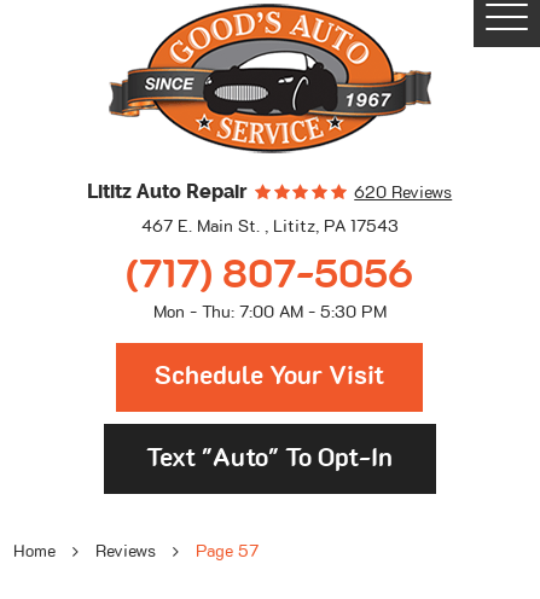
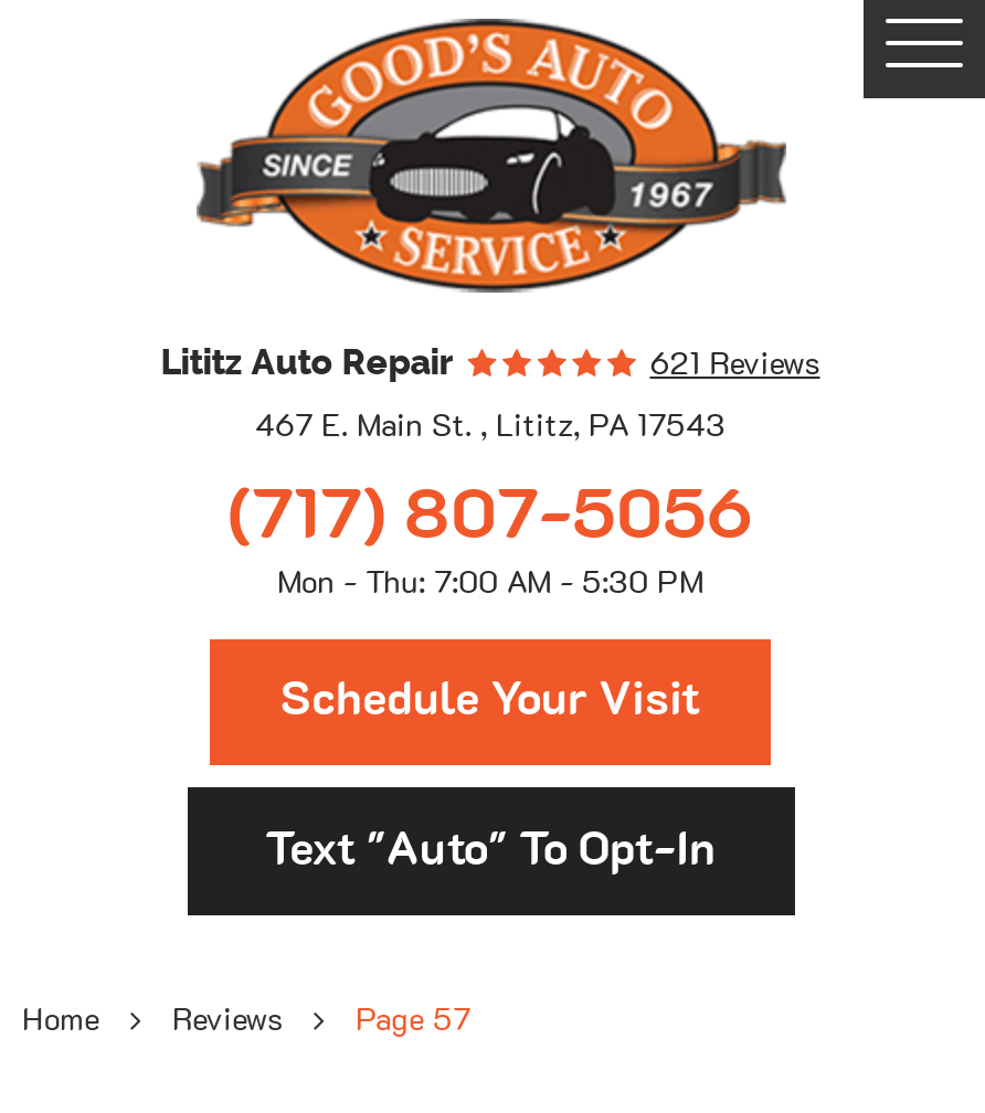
[354,185,452,202] 620 Reviews -> [650,350,820,381] 621 Reviews

